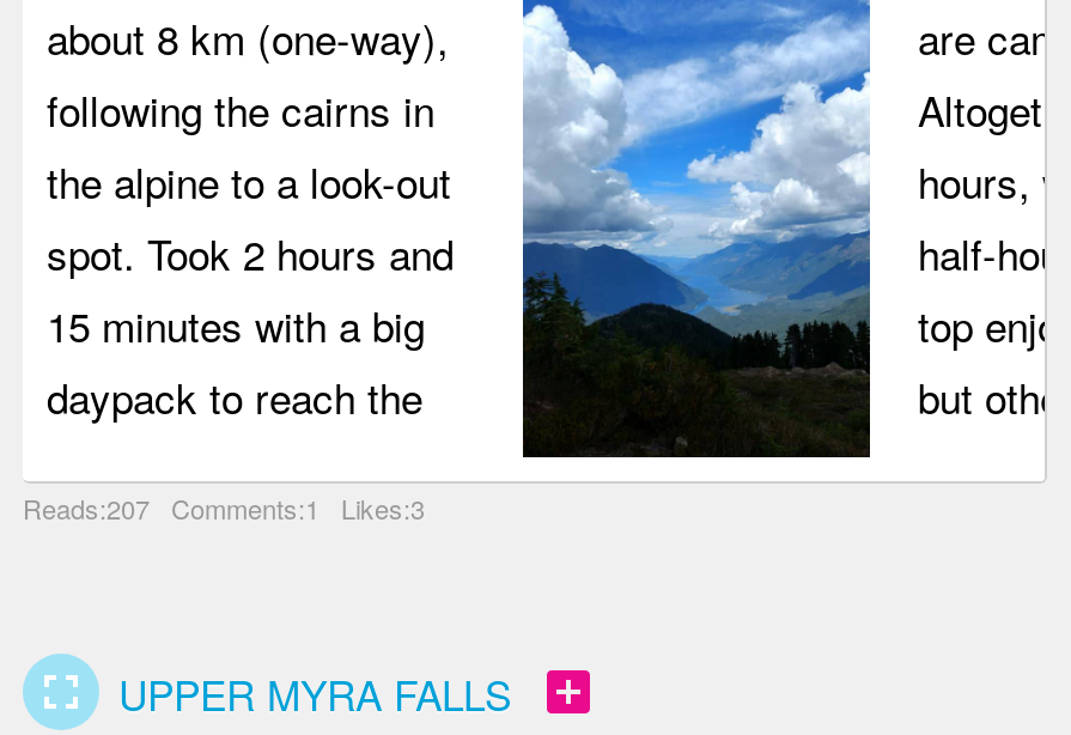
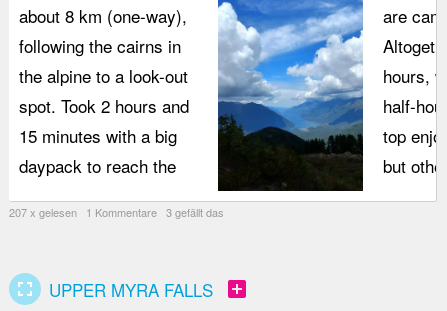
[23,488,439,527] Reads:207 Comments:1 Likes:3 -> [9,204,230,220] 207 x gelesen 1 Kommentare 3 gefällt das

